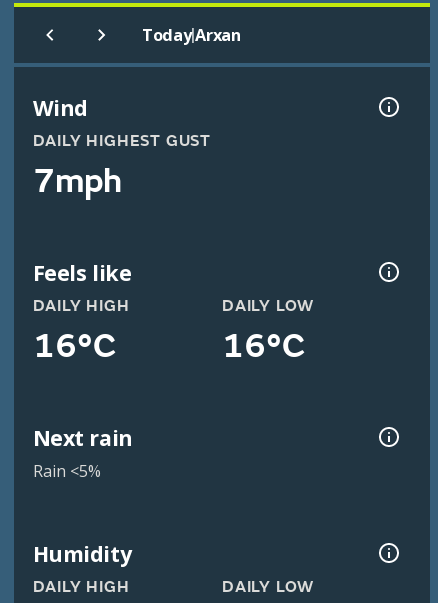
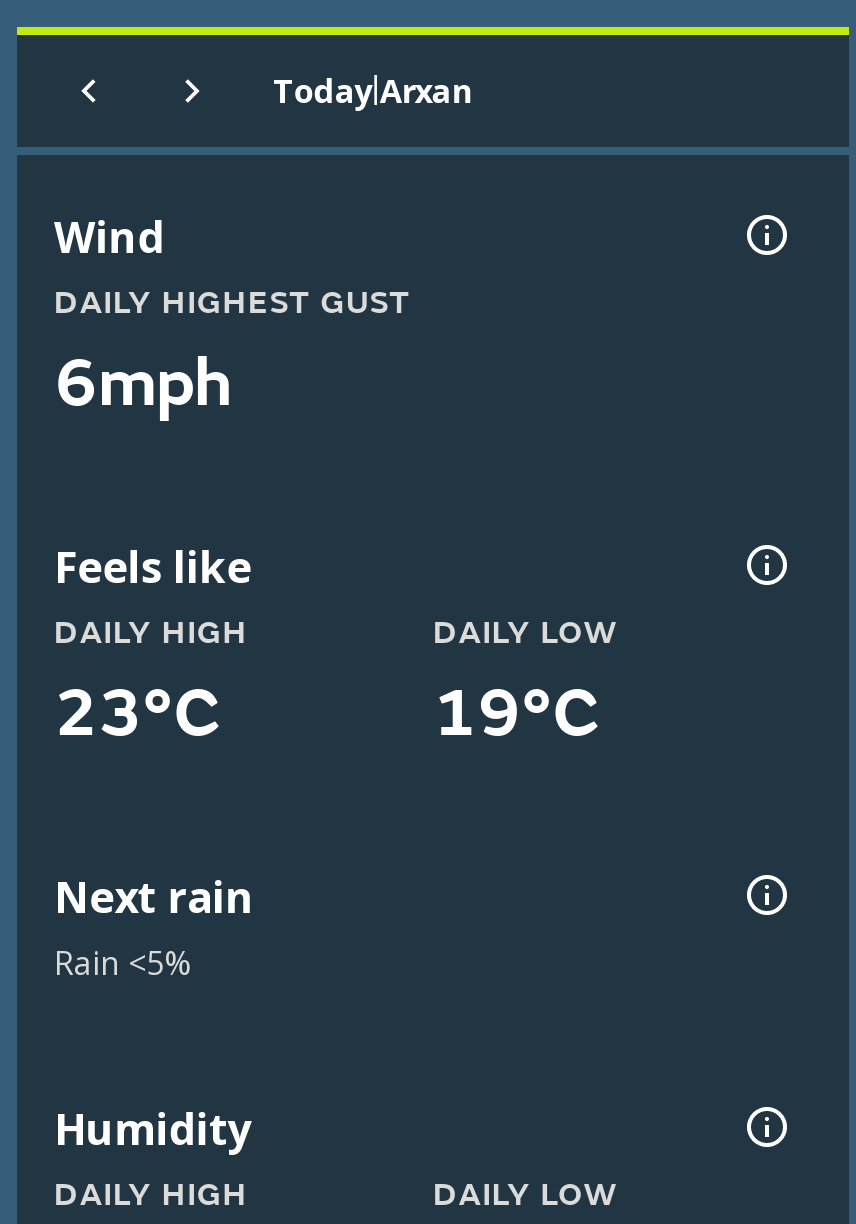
[32,160,121,202] 7mph -> [54,341,232,425] 6mph
[32,325,115,367] 16°C -> [54,671,220,755] 23°C
[222,325,305,367] 16°C -> [433,671,599,755] 19°C

